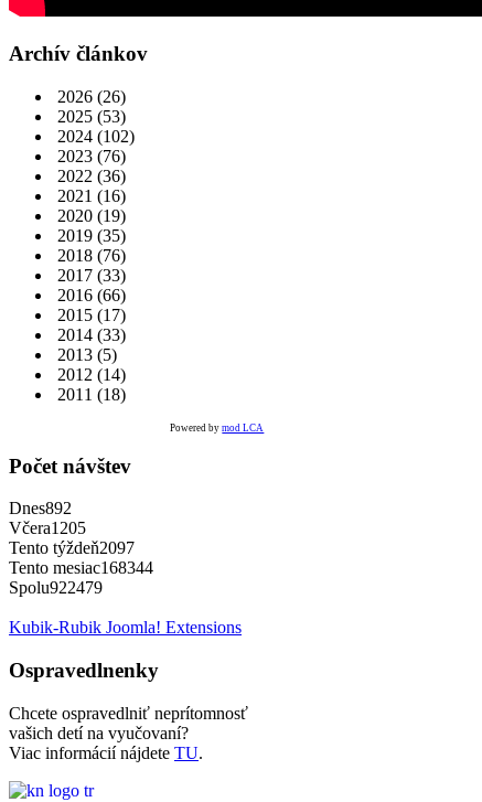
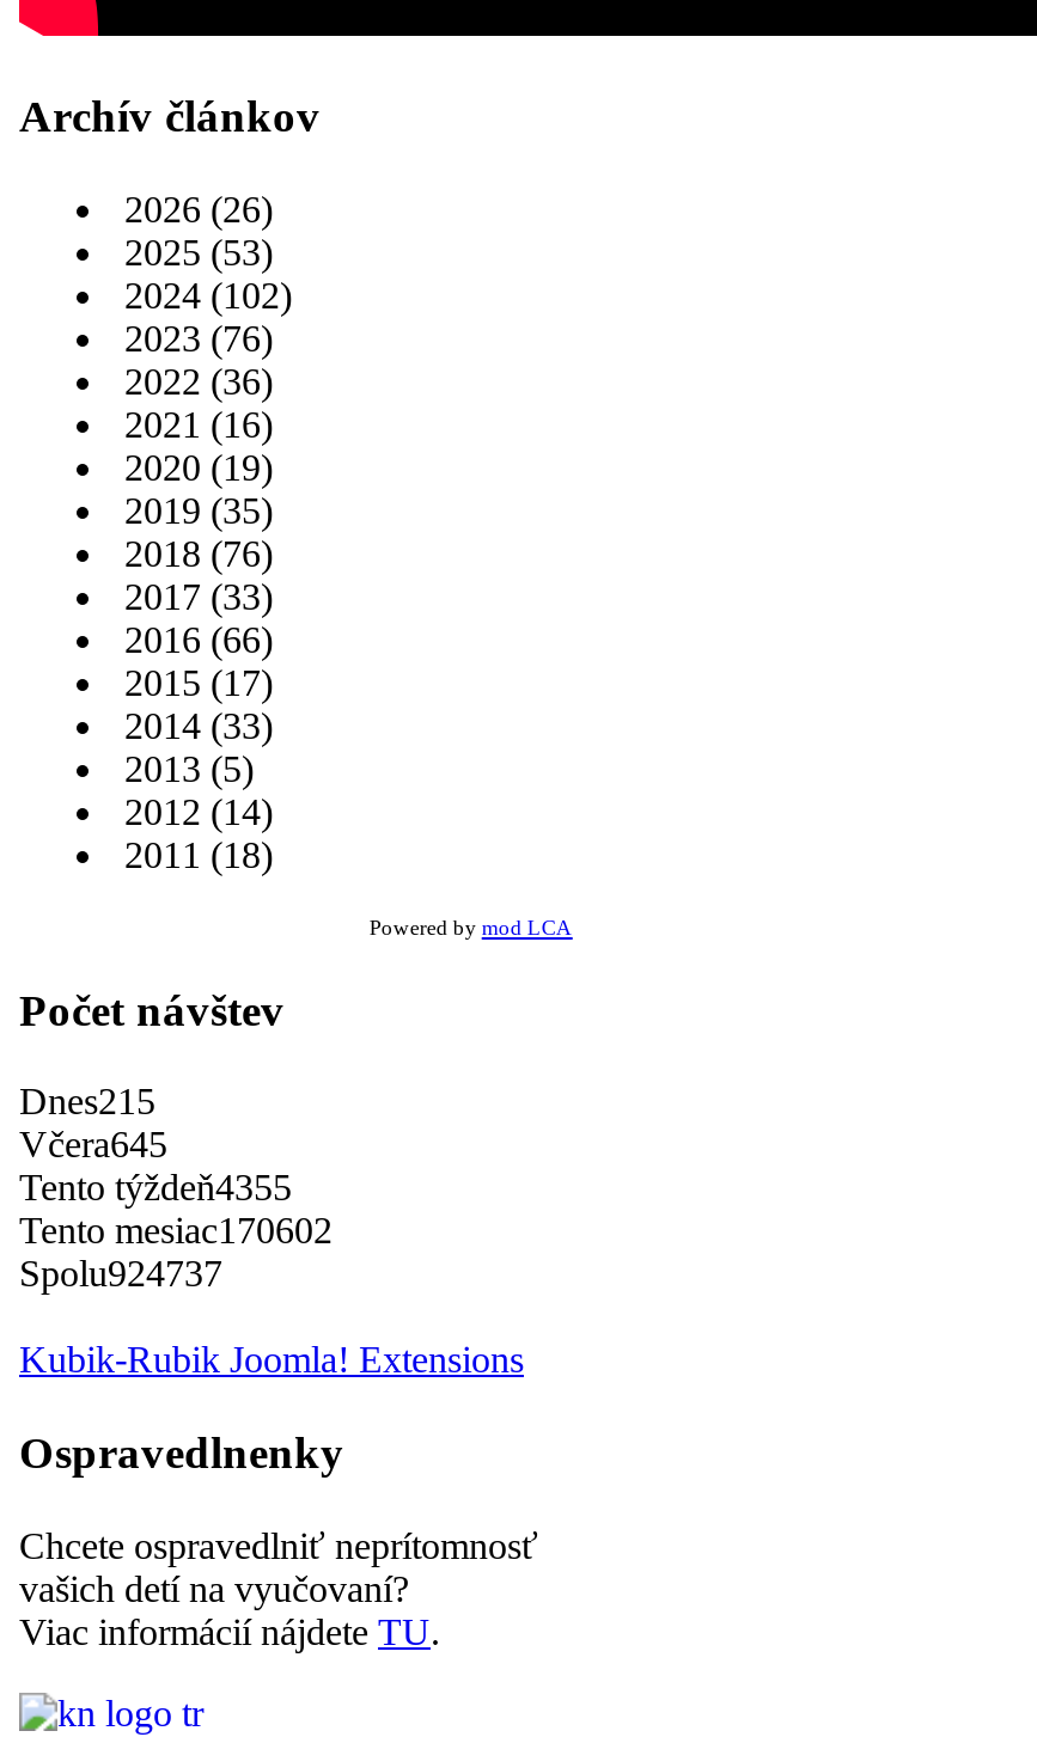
[9,499,72,518] Dnes892 -> [19,1081,155,1122] Dnes215
[9,519,86,537] Včera1205 -> [19,1124,167,1165] Včera645
[9,539,135,557] Tento týždeň2097 -> [19,1167,292,1208] Tento týždeň4355
[9,558,153,577] Tento mesiac168344 -> [19,1210,333,1251] Tento mesiac170602
[9,578,103,597] Spolu922479 -> [19,1253,222,1294] Spolu924737

